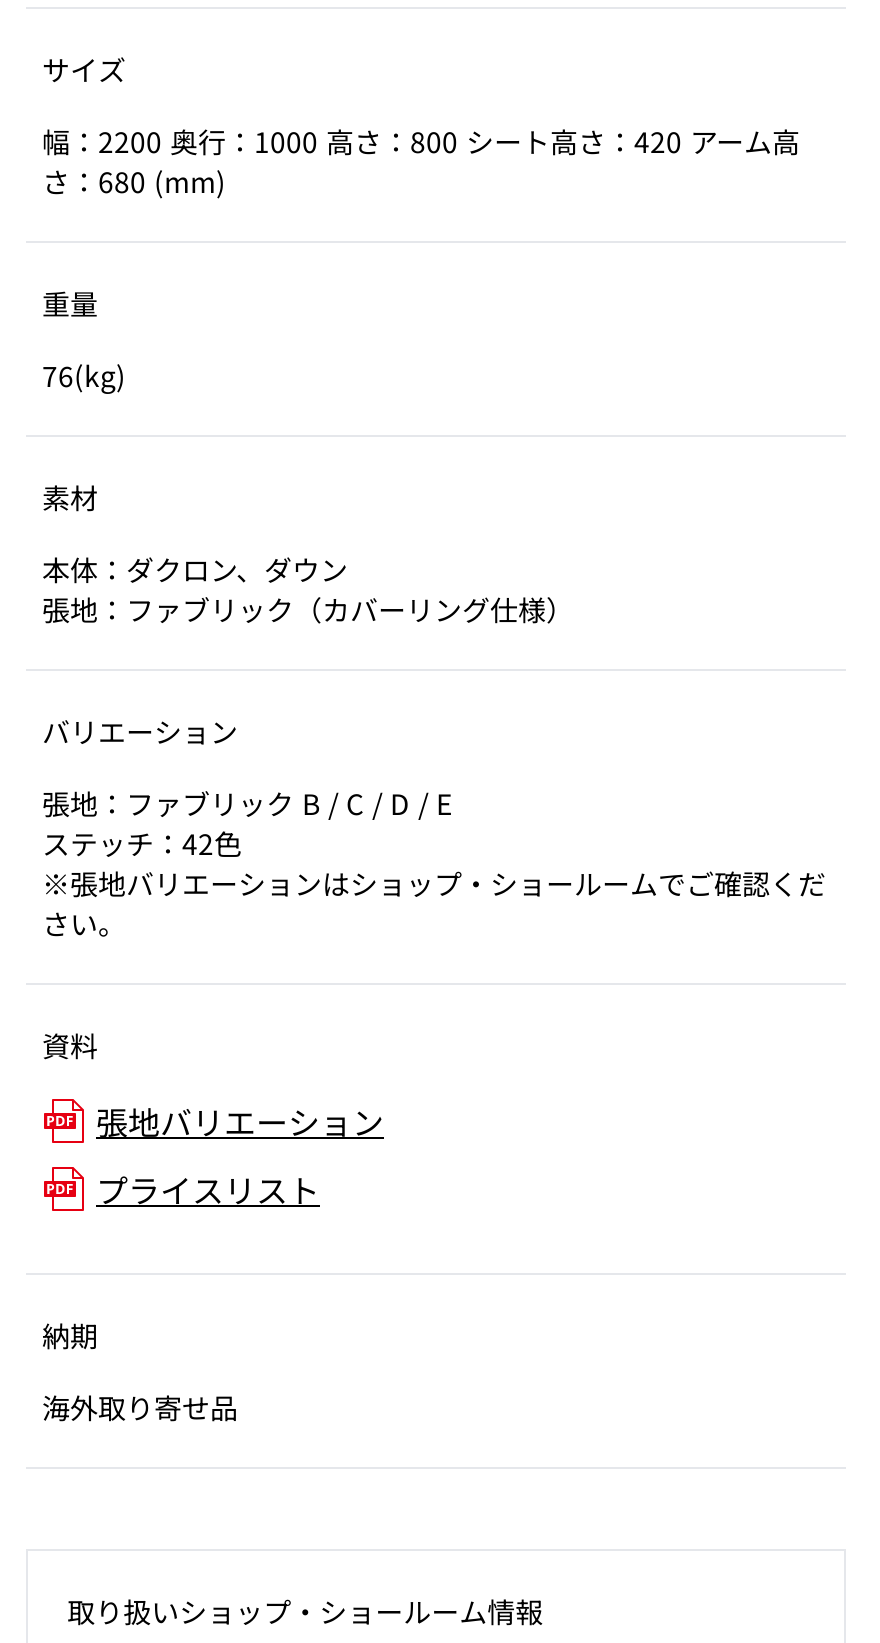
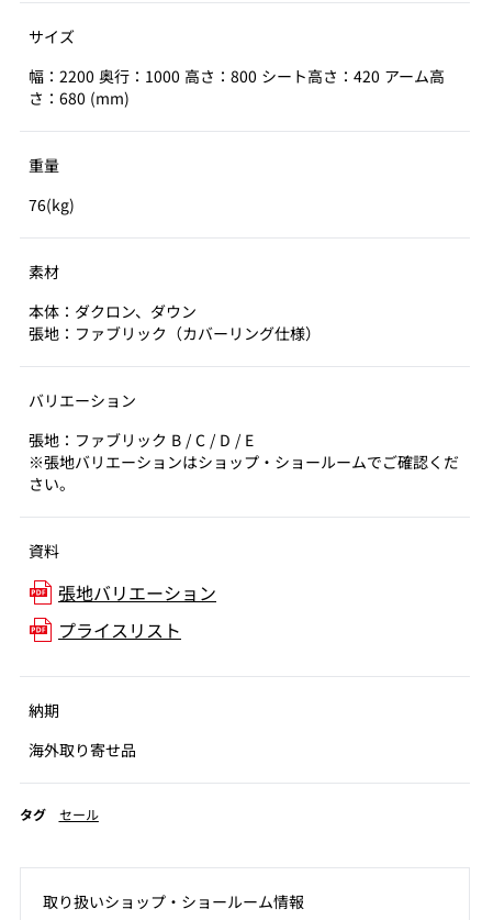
[42,823,242,863] ステッチ：42色 -> none
moved [42,863,826,1427] -> [29,451,459,761]: ※張地バリエーションはショップ・ショールームでご確認くだ | さい。 | 資料 | 張地バリエーション | プライスリスト | 納期 | 海外取り寄せ品
none -> [19,805,98,823] タグ | セール

